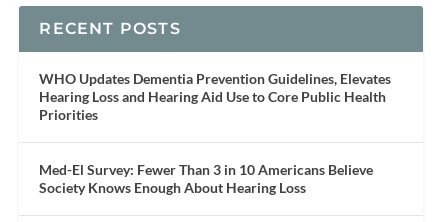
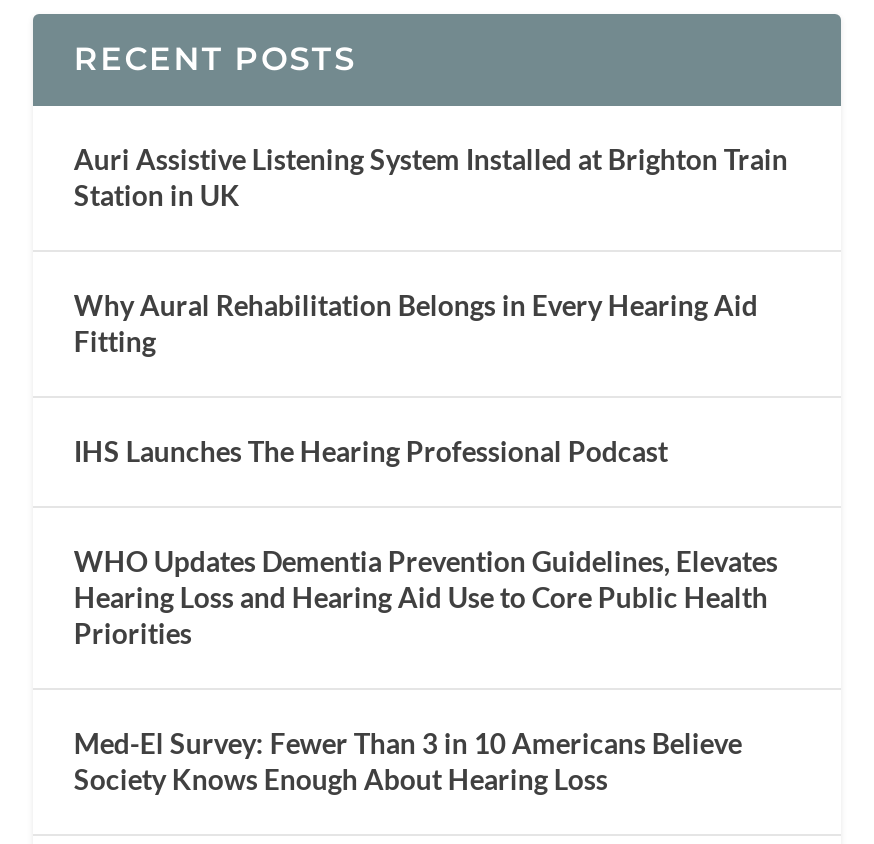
none -> [74,141,788,467] Auri Assistive Listening System Installed at Brighton Train | Station in UK | Why Aural Rehabilitation Belongs in Every Hearing Aid | Fitting | IHS Launches The Hearing Professional Podcast

